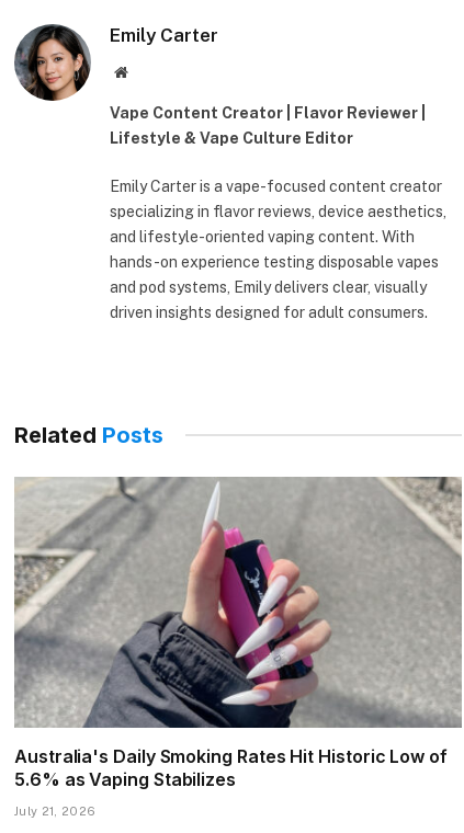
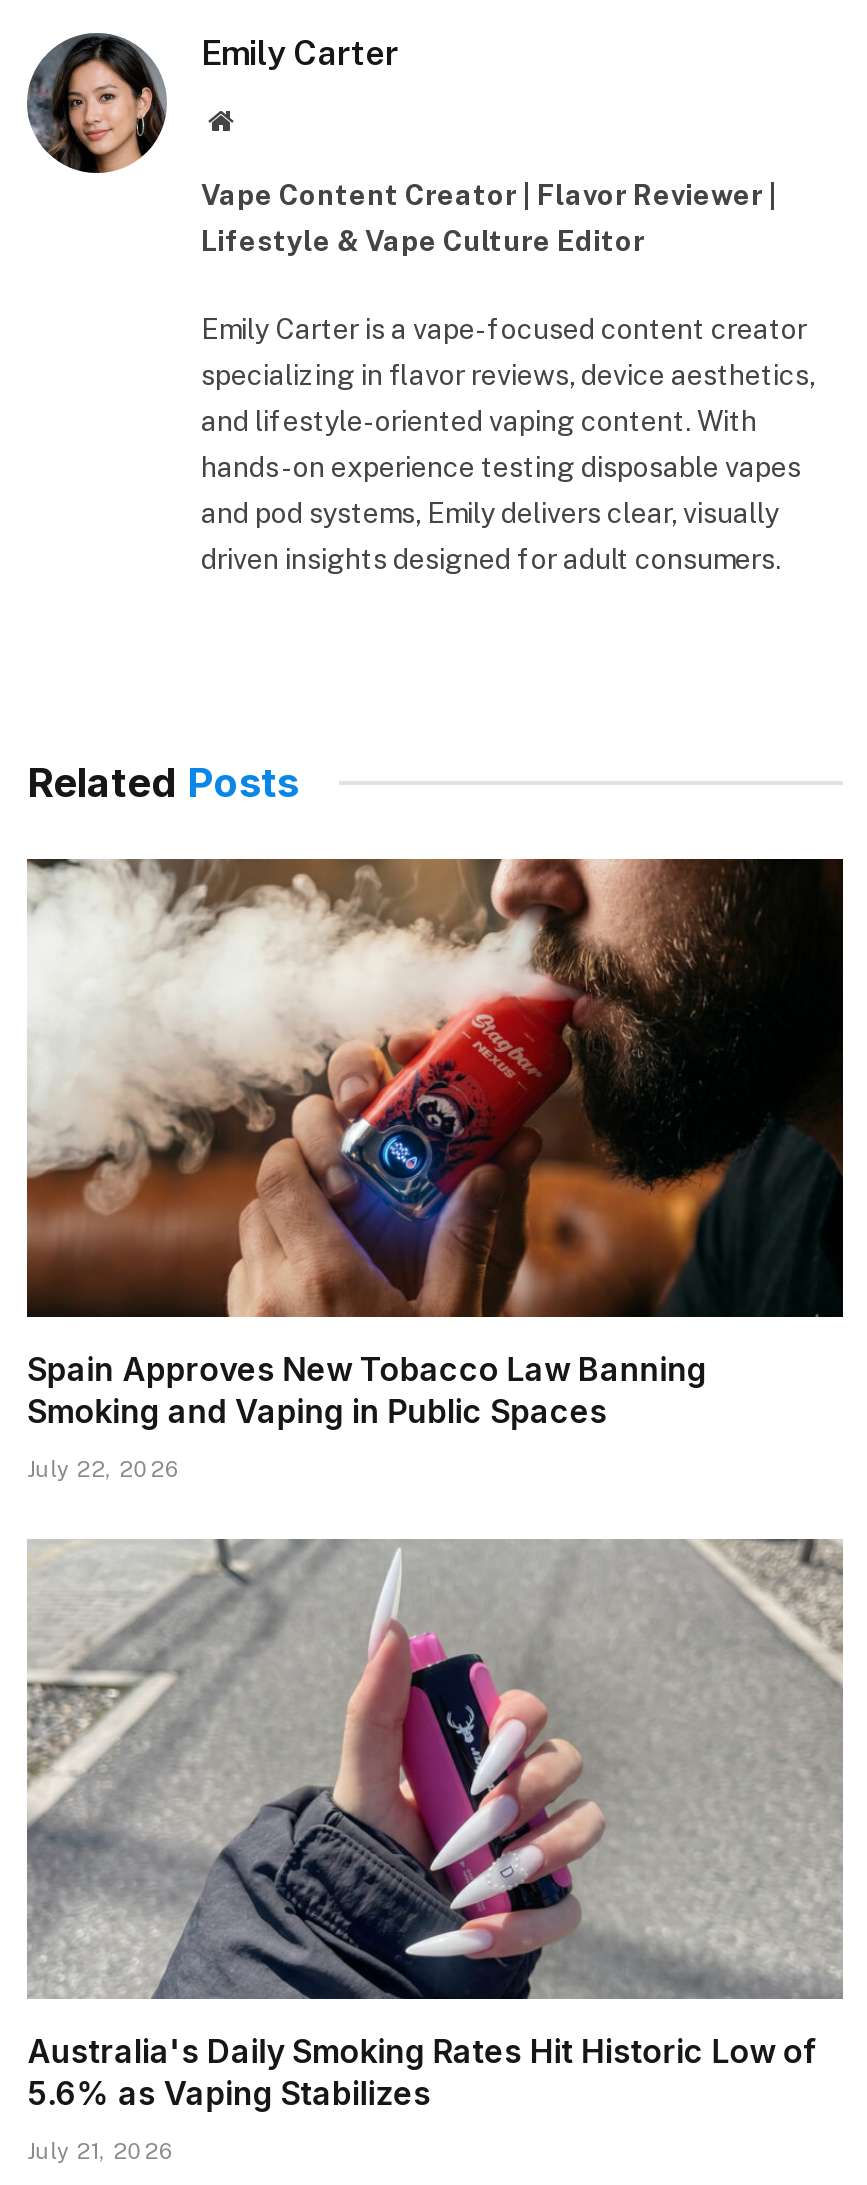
none -> [25,857,845,1481] [image] | Spain Approves New Tobacco Law Banning | Smoking and Vaping in Public Spaces | July 22, 2026

